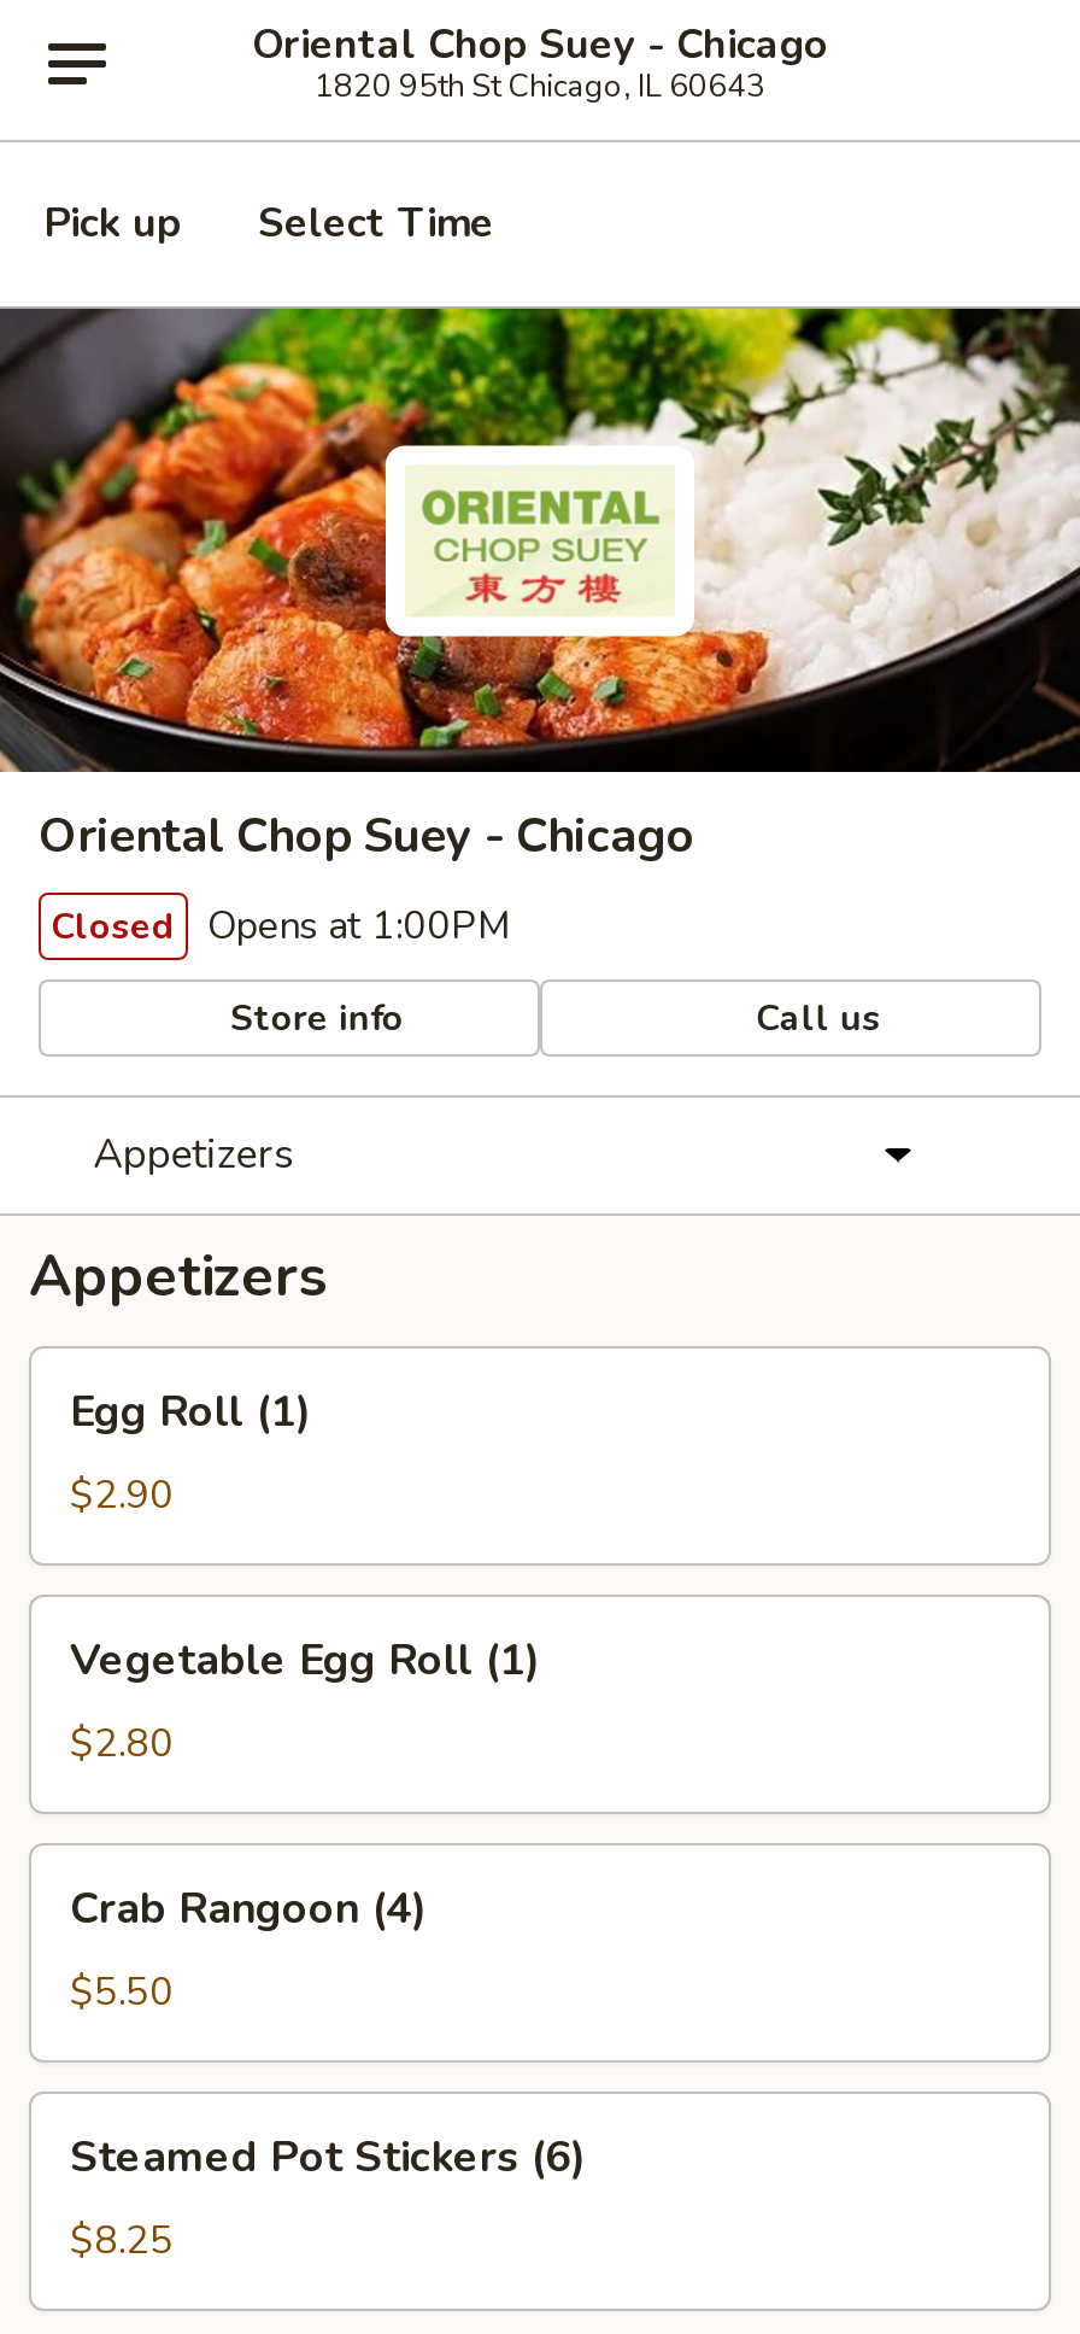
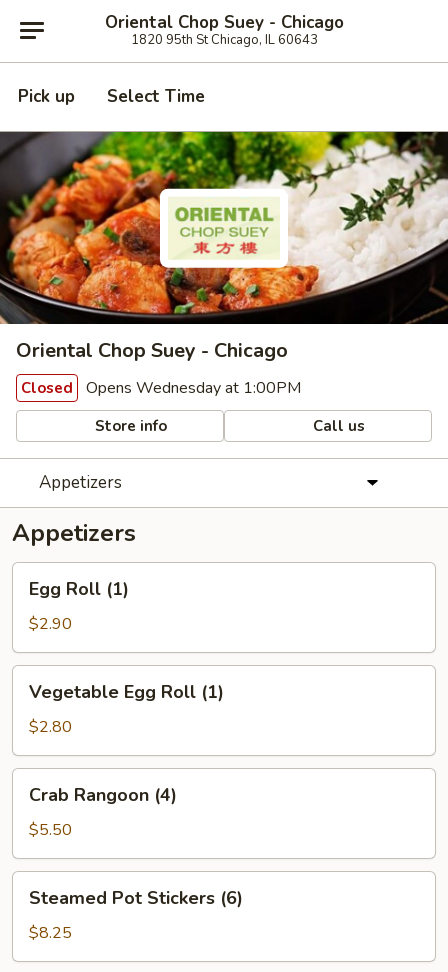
[51,900,511,953] Closed Opens at 1:00PM -> [21,377,301,399] Closed Opens Wednesday at 1:00PM

